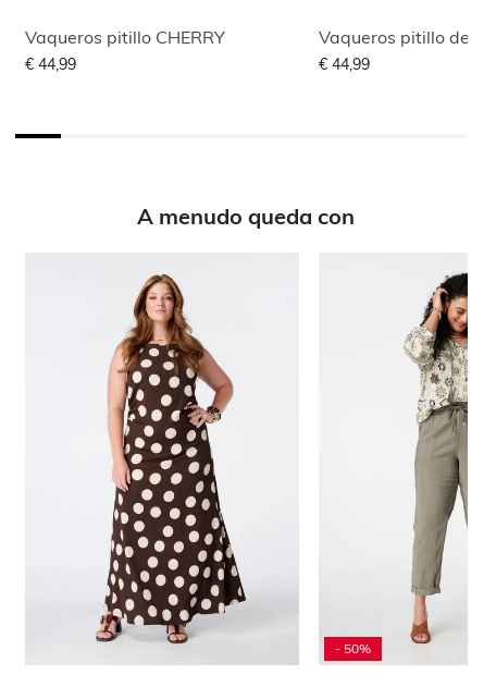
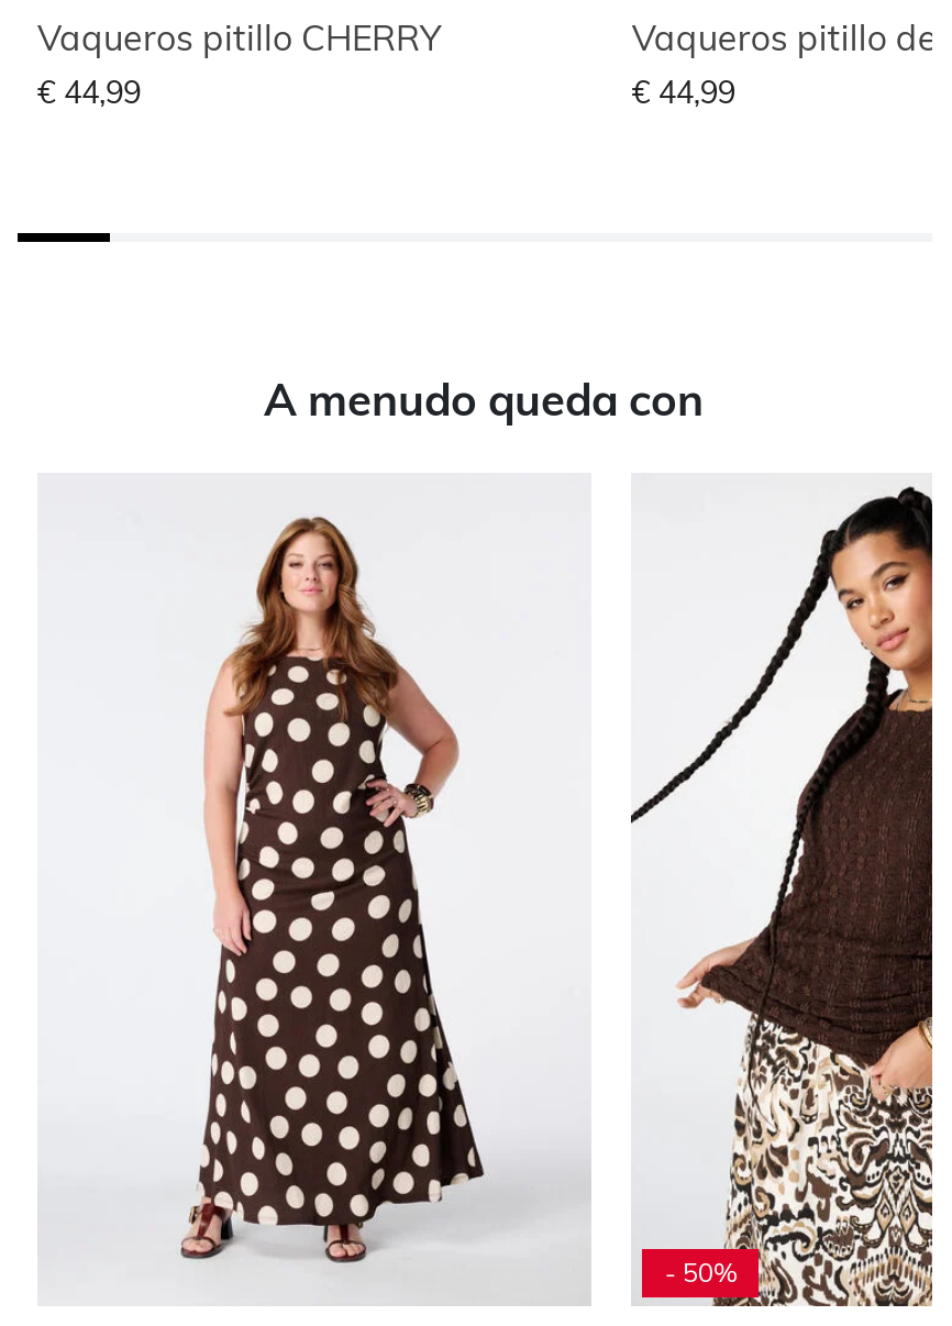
[319,260,469,665] [image] -> [629,484,934,1308] [image]

